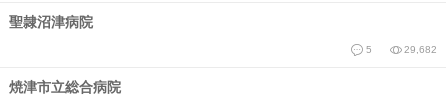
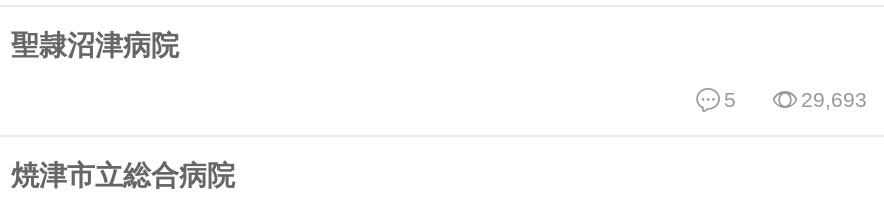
[404,44,437,55] 29,682 -> [801,89,867,111] 29,693

